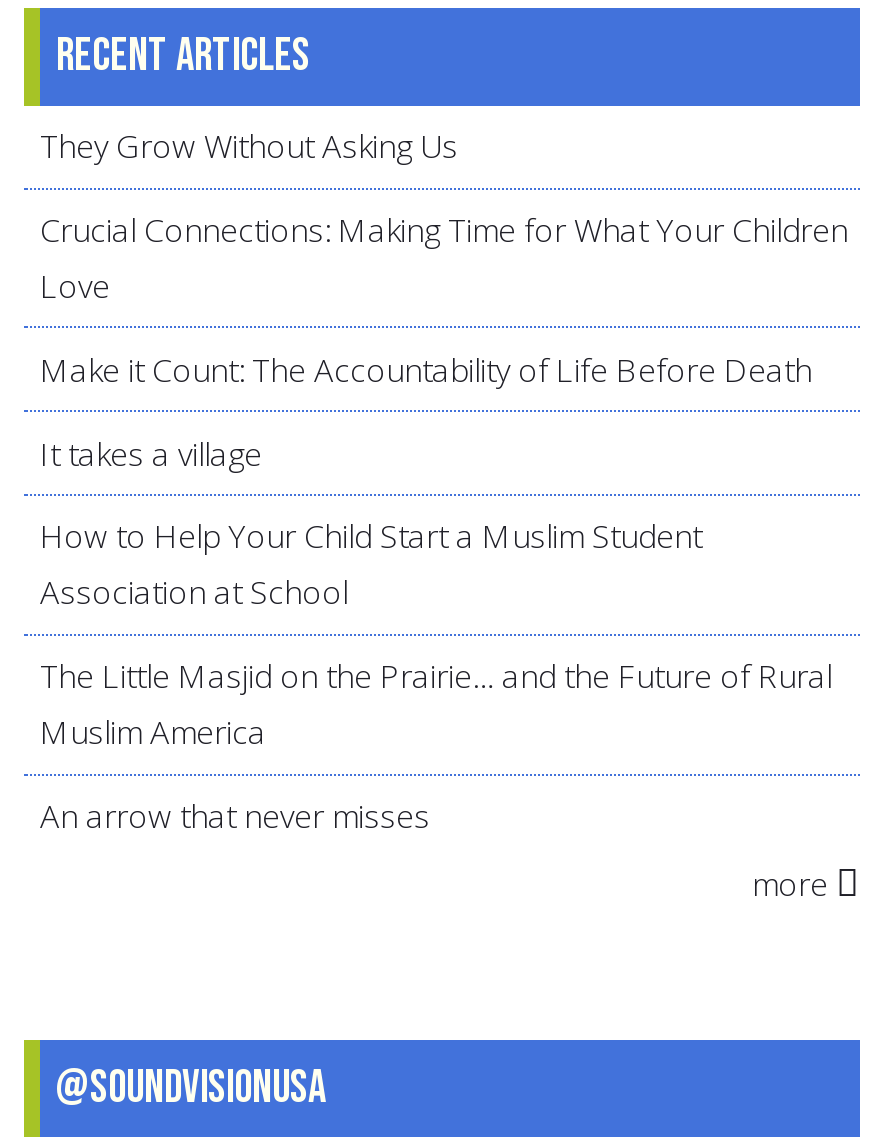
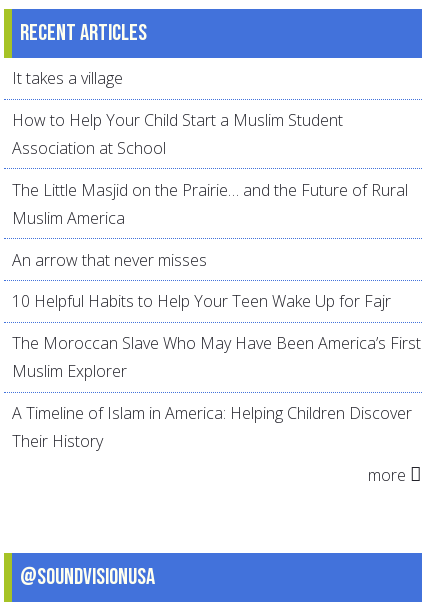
[40,124,848,392] They Grow Without Asking Us | Crucial Connections: Making Time for What Your Children | Love | Make it Count: The Accountability of Life Before Death -> none
moved [40,431,832,838] -> [12,67,408,271]: It takes a village | How to Help Your Child Start a Muslim Student | Association at School | The Little Masjid on the Prairie… and the Future of Rural | Muslim America | An arrow that never misses
none -> [12,290,421,452] 10 Helpful Habits to Help Your Teen Wake Up for Fajr | The Moroccan Slave Who May Have Been America’s First | Muslim Explorer | A Timeline of Islam in America: Helping Children Discover | Their History

